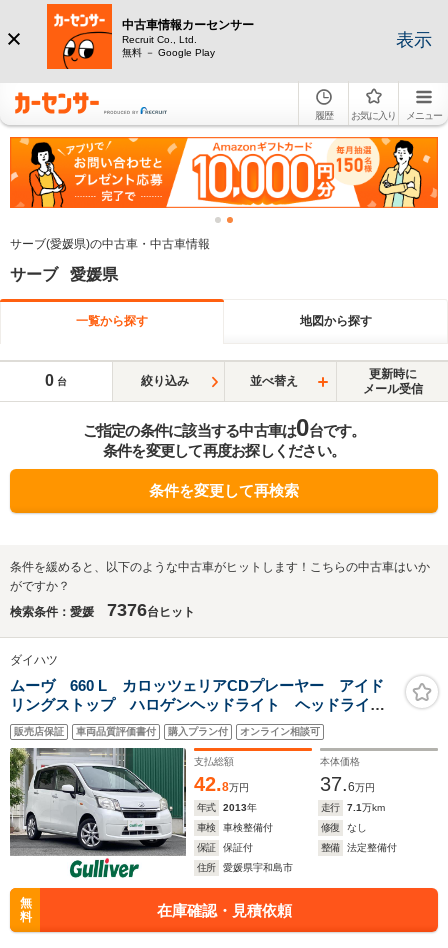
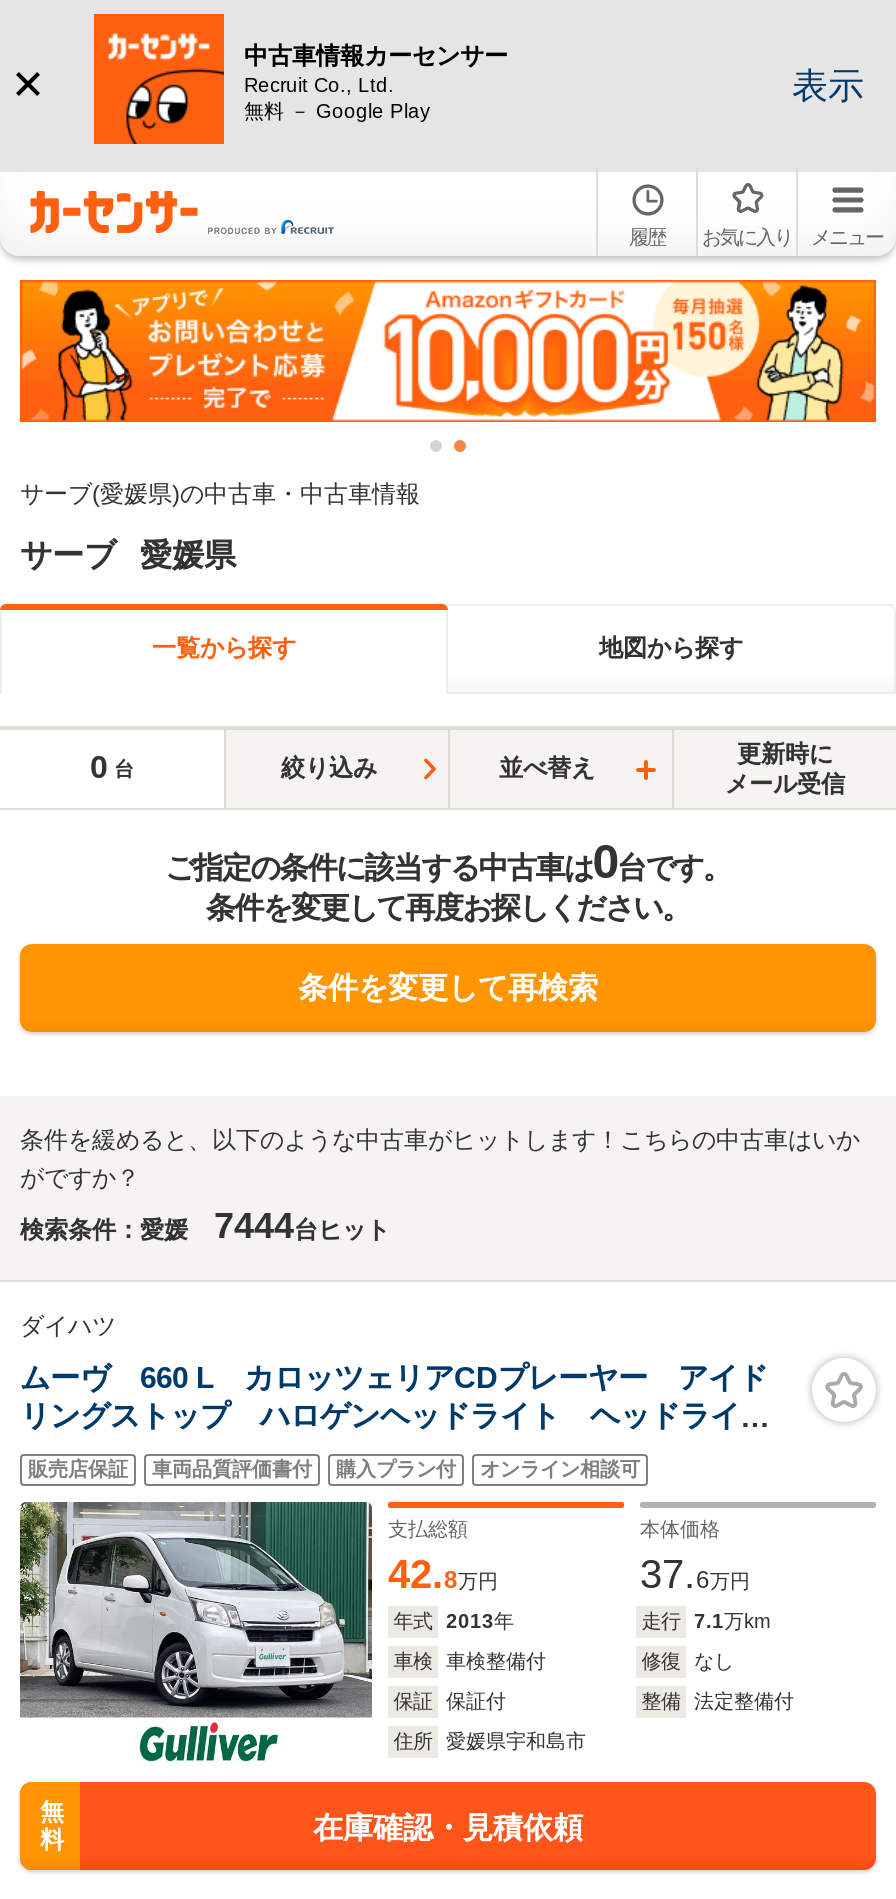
[10,600,195,620] 検索条件：愛媛 7376台ヒット -> [20,1207,390,1247] 検索条件：愛媛 7444台ヒット

